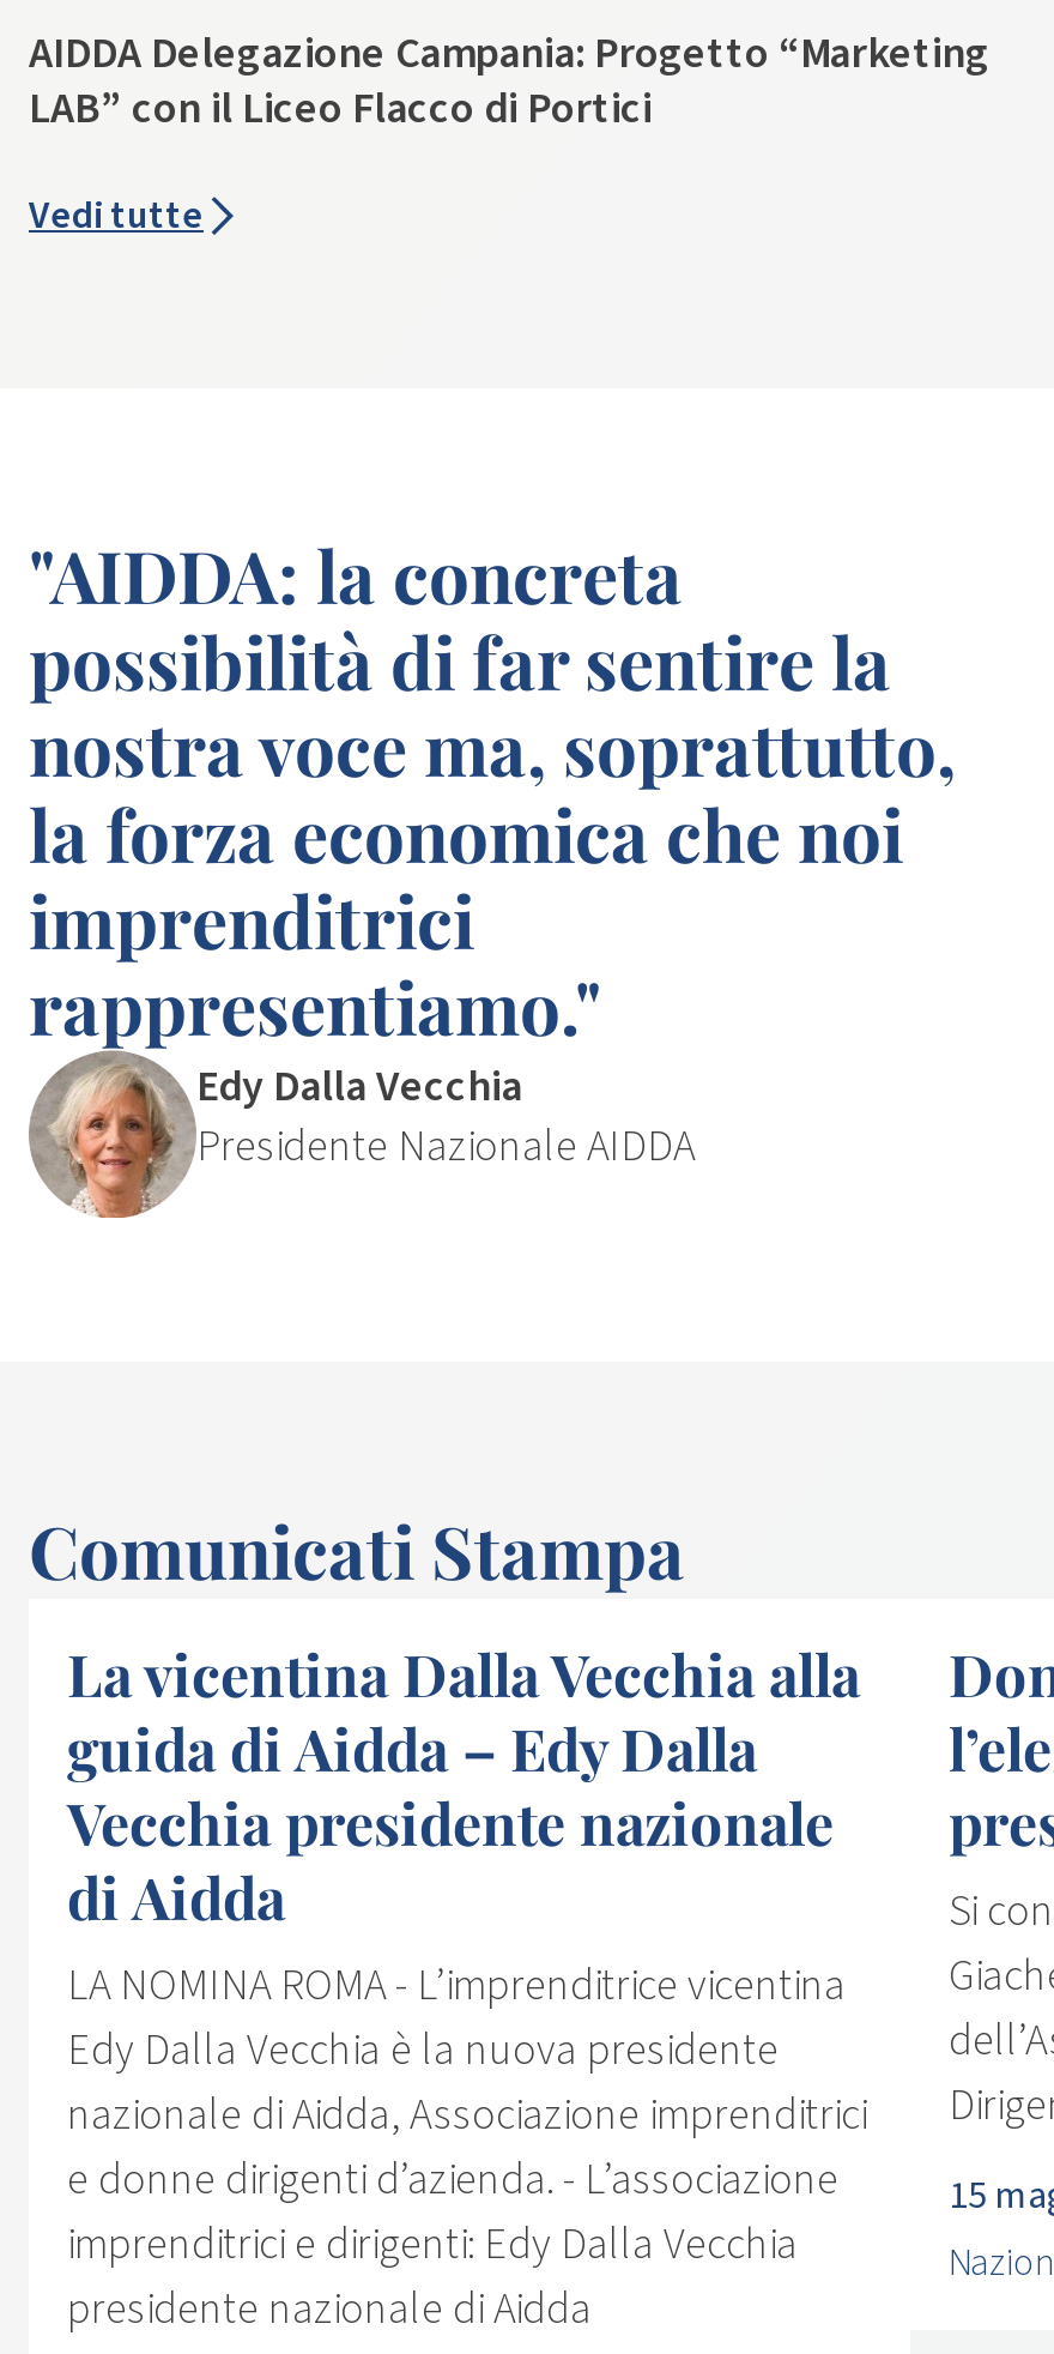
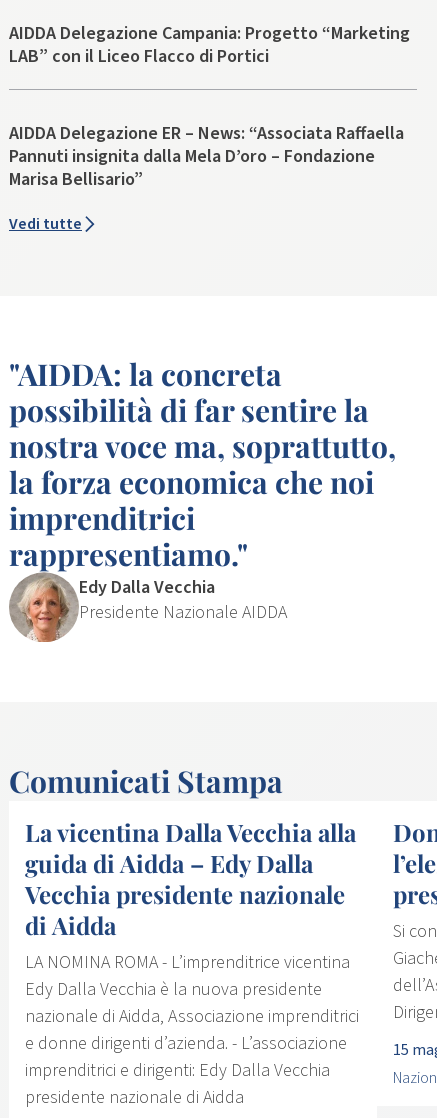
none -> [9,121,404,192] AIDDA Delegazione ER – News: “Associata Raffaella | Pannuti insignita dalla Mela D’oro – Fondazione | Marisa Bellisario”

